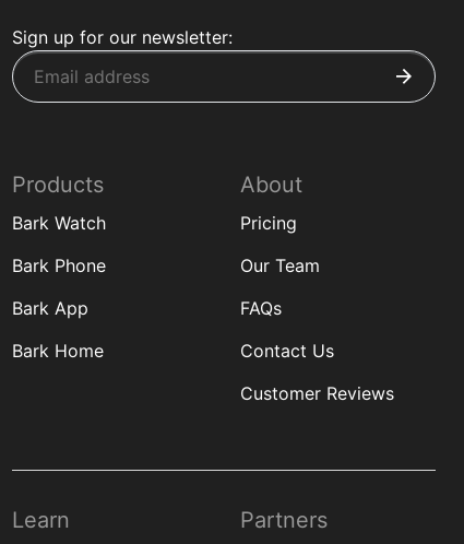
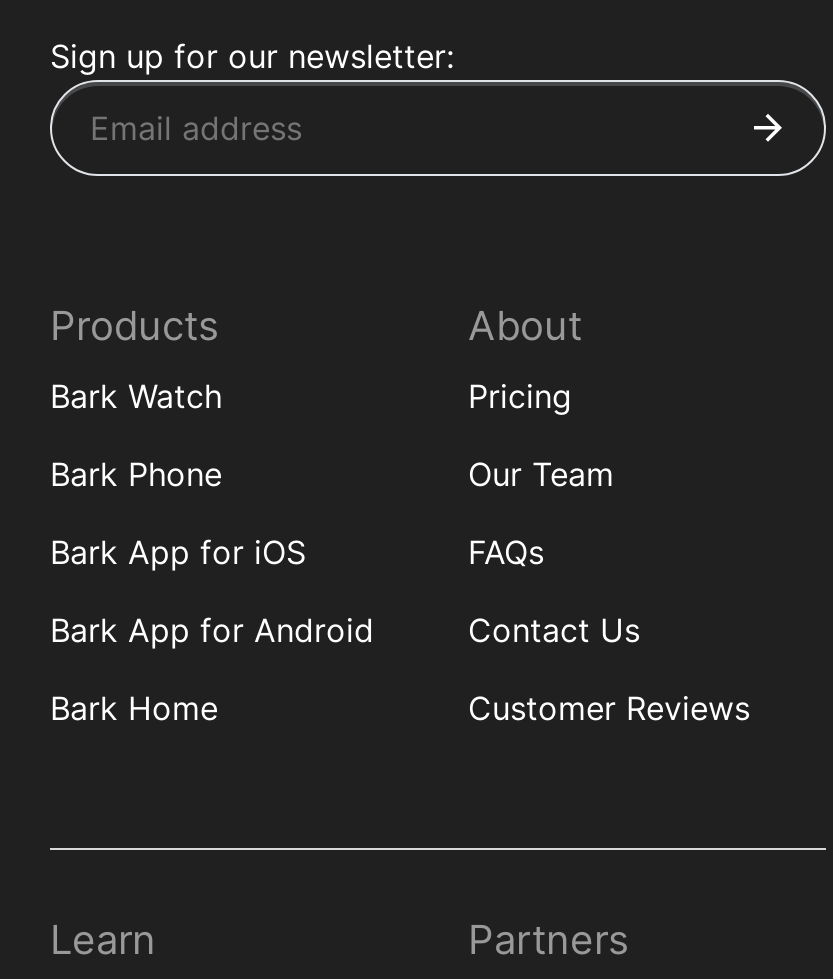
[12,297,88,319] Bark App -> [50,532,374,650] Bark App for iOS | Bark App for Android
moved [12,340,104,362] -> [50,689,218,729]: Bark Home

